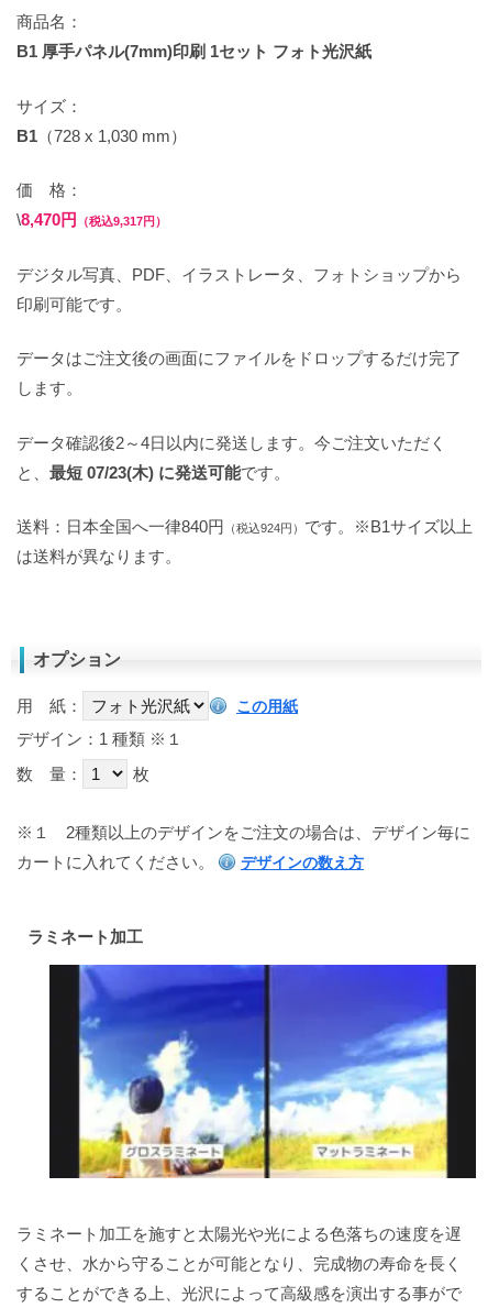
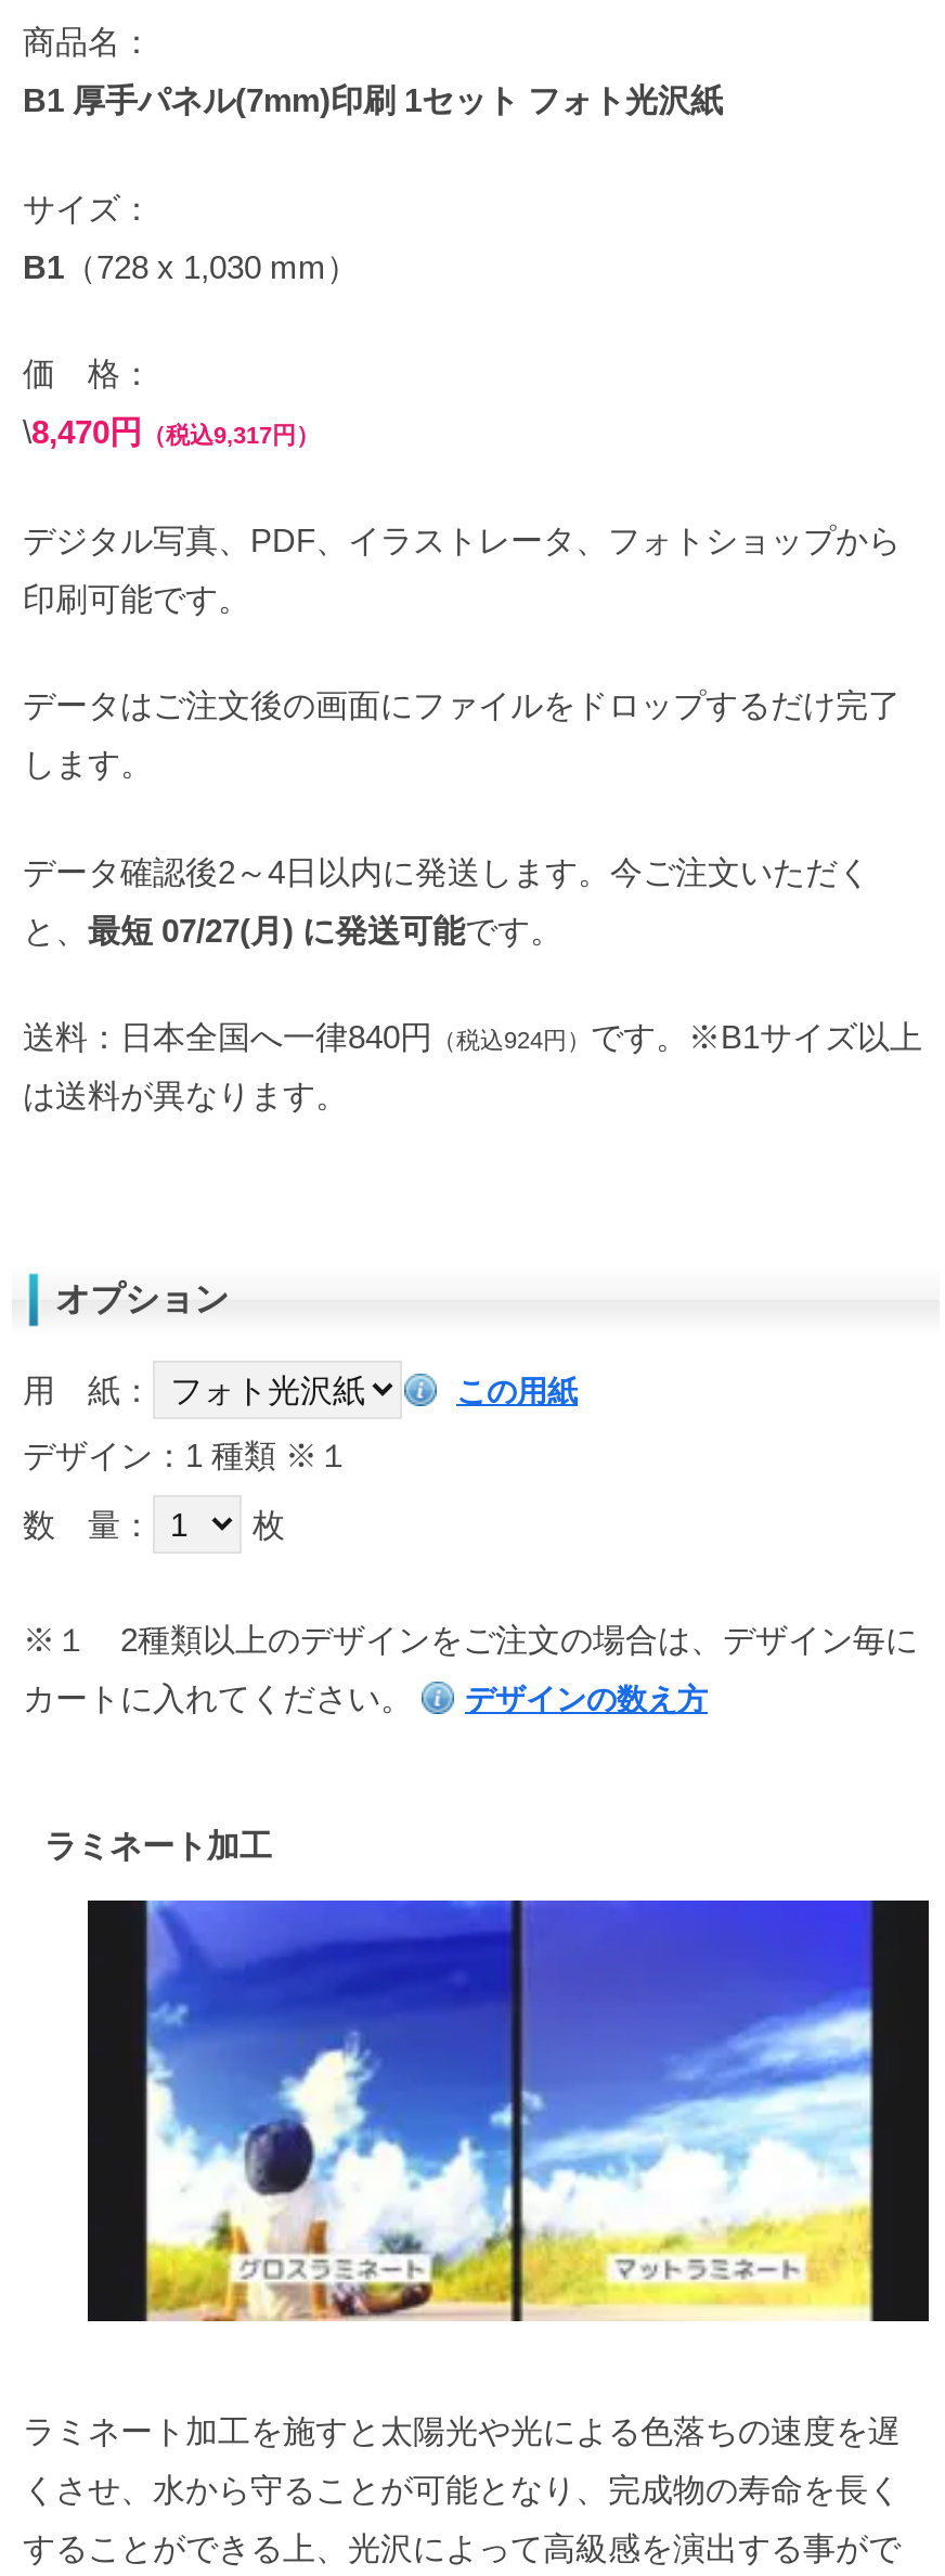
[16,463,290,481] と、最短 07/23(木) に発送可能です。 -> [23,911,562,948] と、最短 07/27(月) に発送可能です。

